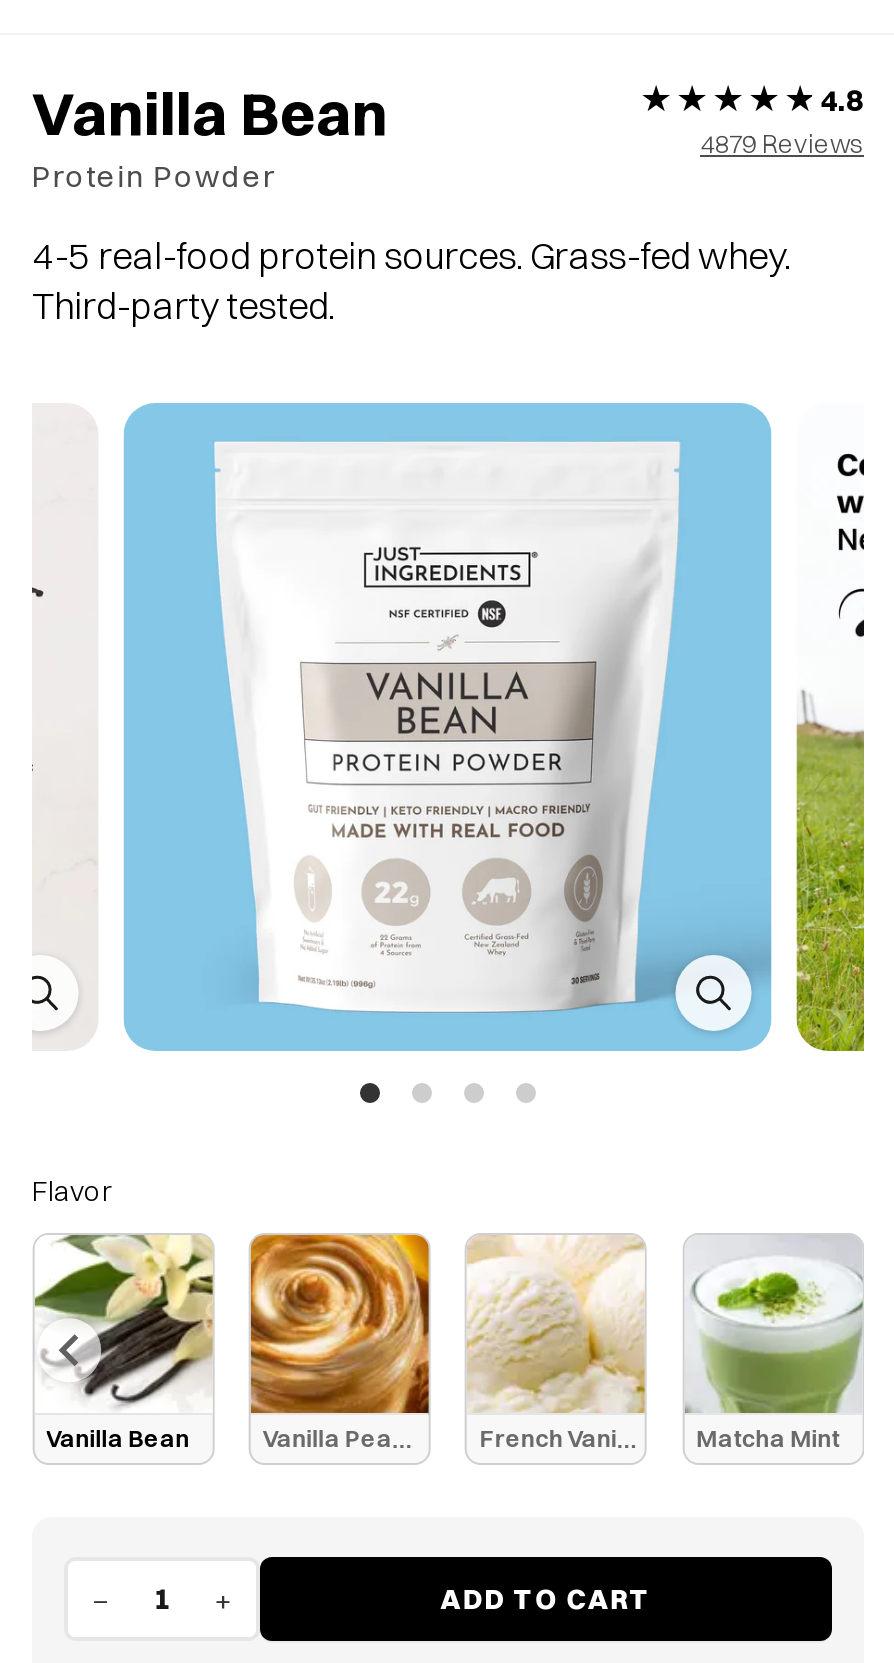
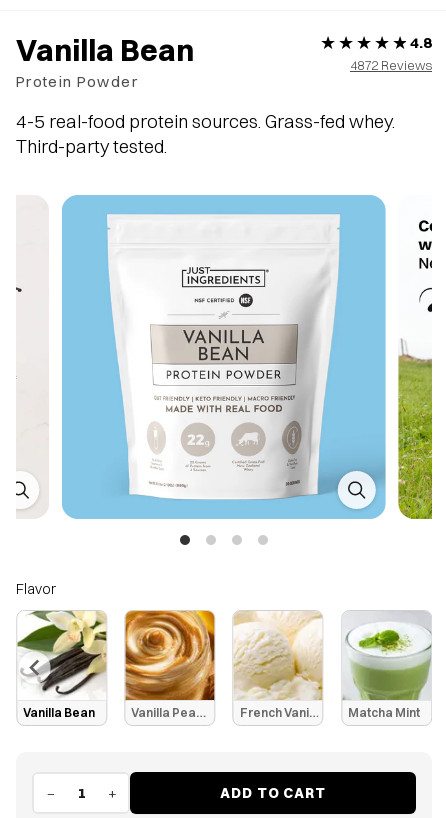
[700,127,864,159] 4879 Reviews -> [350,57,432,73] 4872 Reviews

